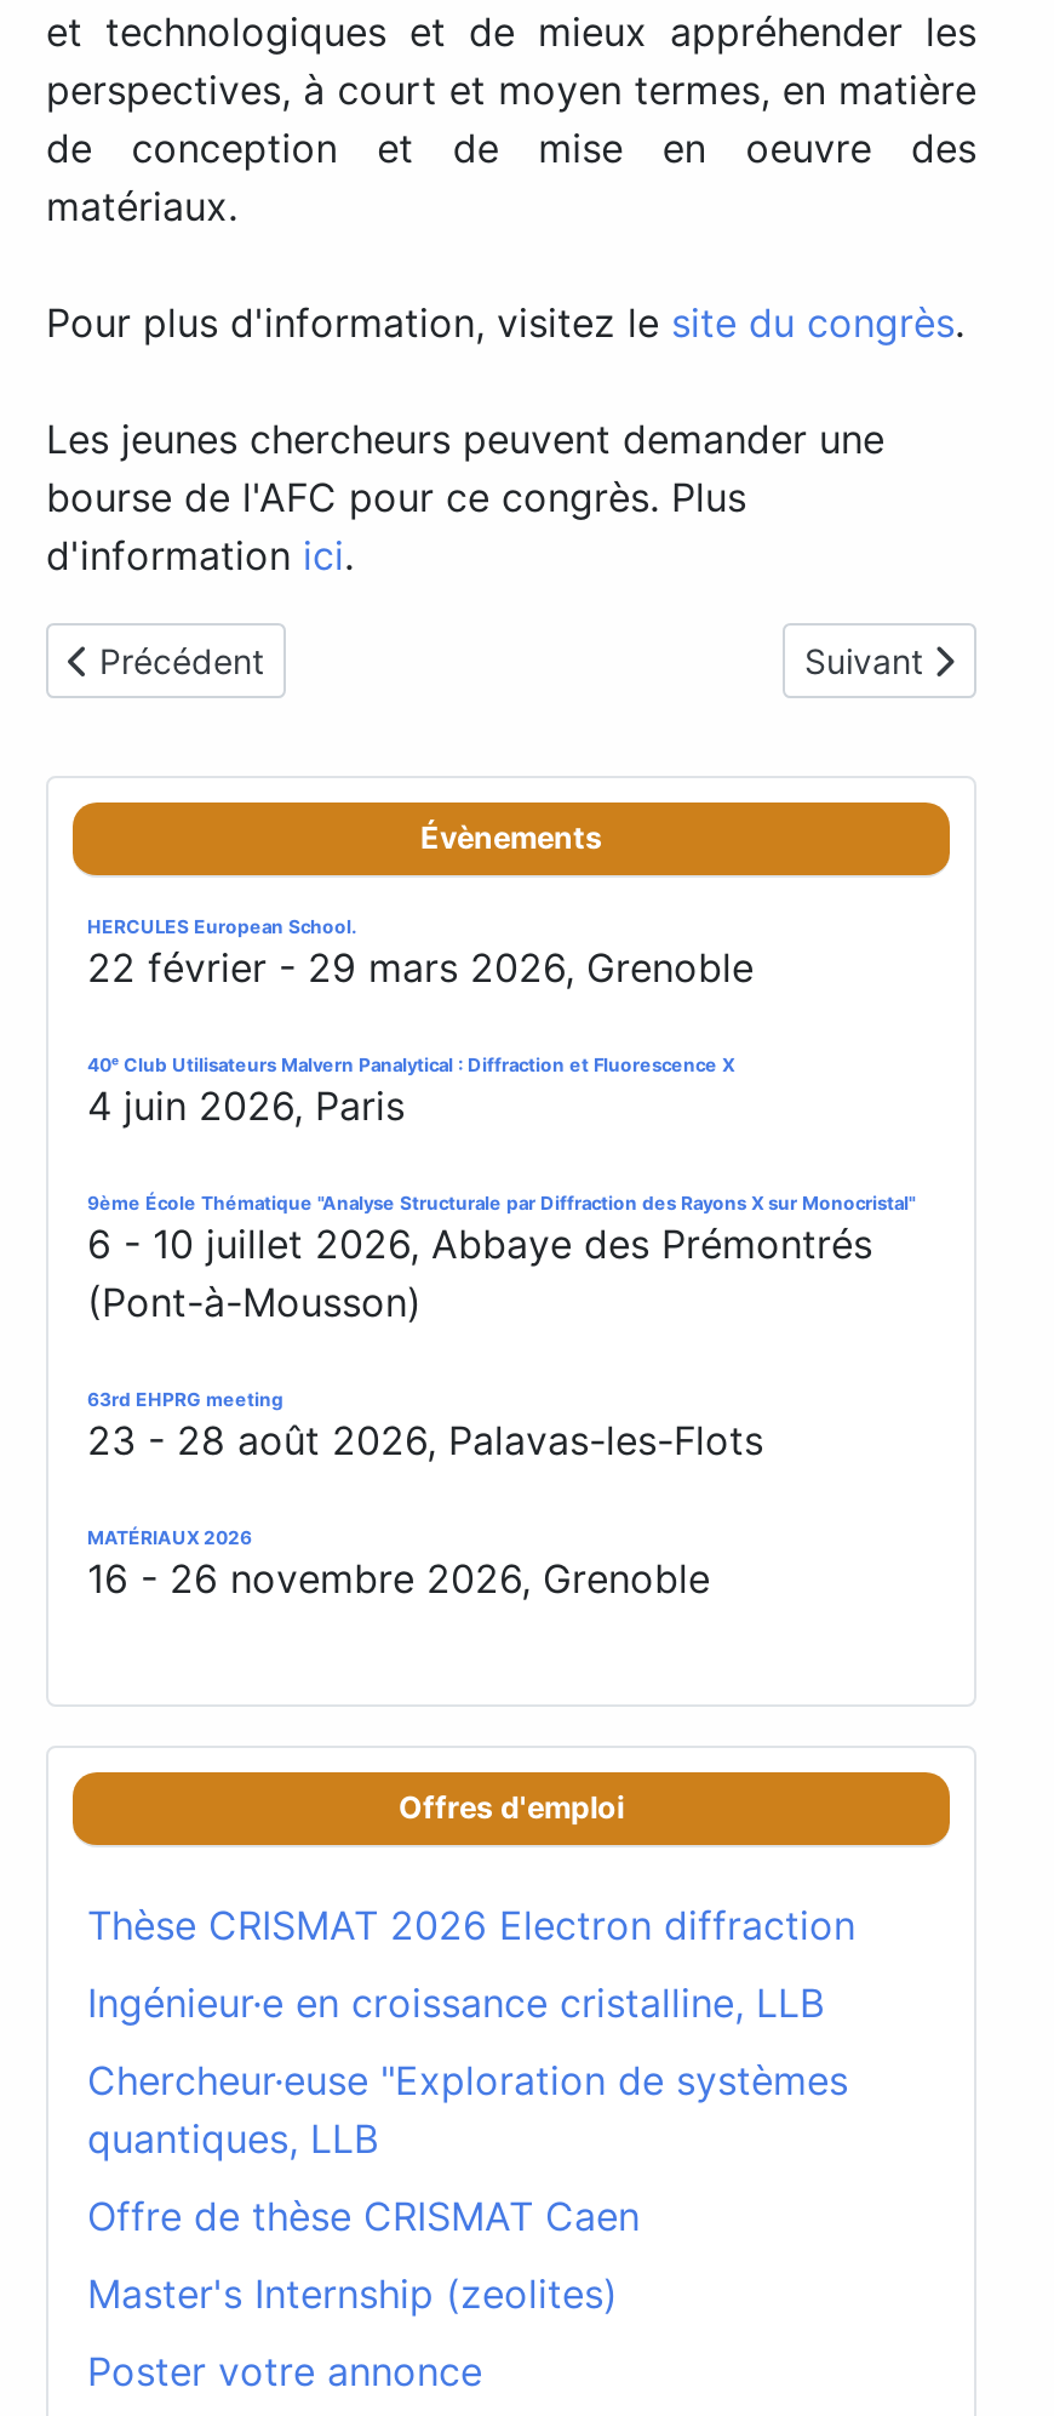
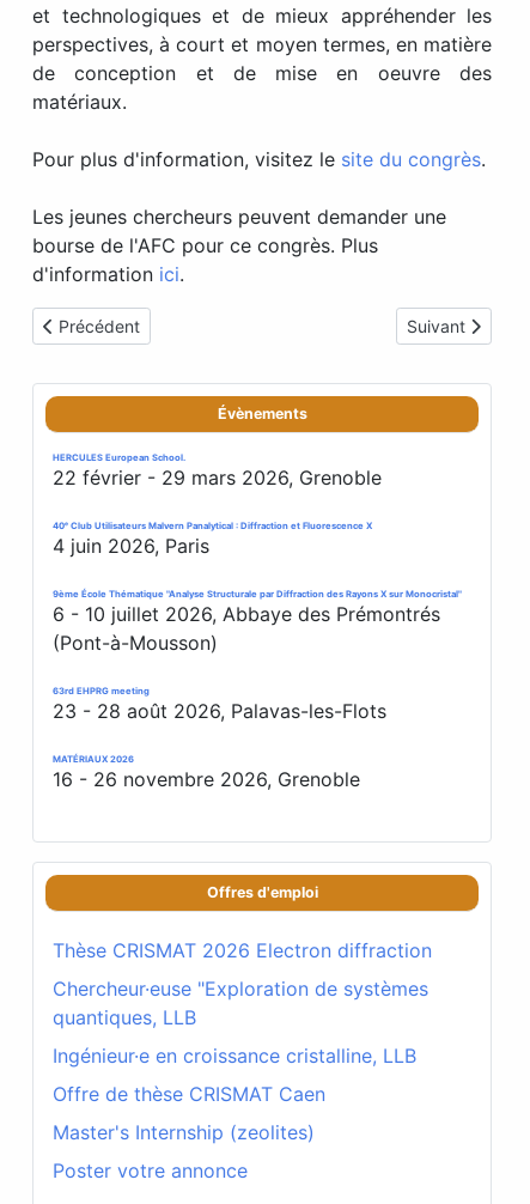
moved [87,1979,824,2027] -> [53,1044,416,1068]: Ingénieur·e en croissance cristalline, LLB
moved [87,2056,848,2163] -> [53,977,428,1030]: Chercheur·euse "Exploration de systèmes | quantiques, LLB

